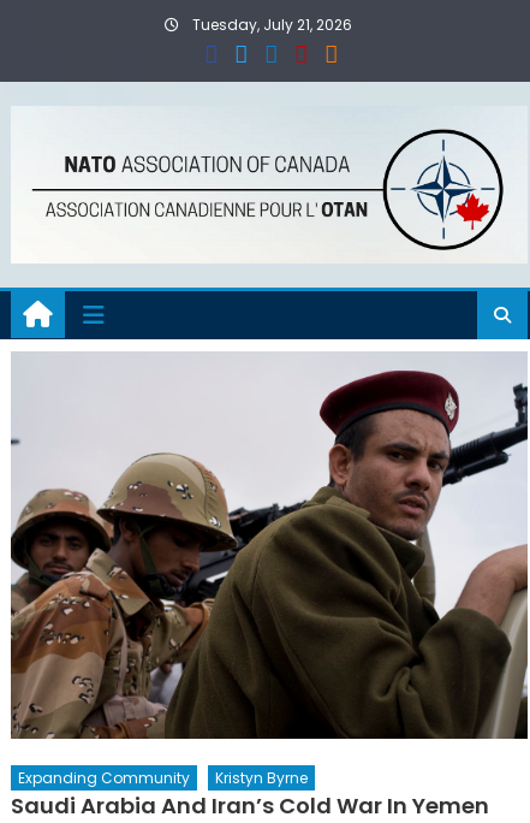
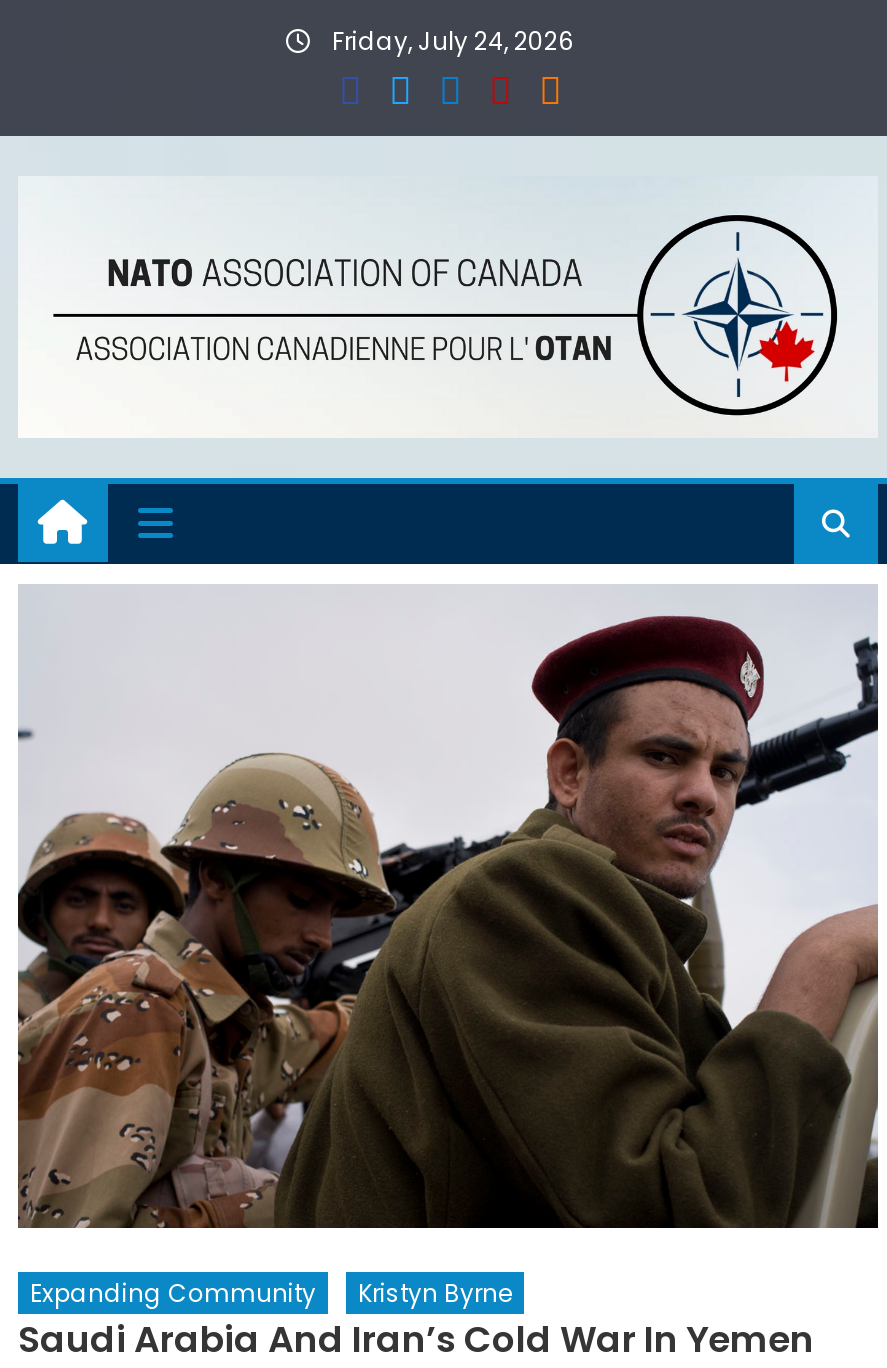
[189,14,352,35] Tuesday, July 21, 2026 -> [326,24,574,58] Friday, July 24, 2026

